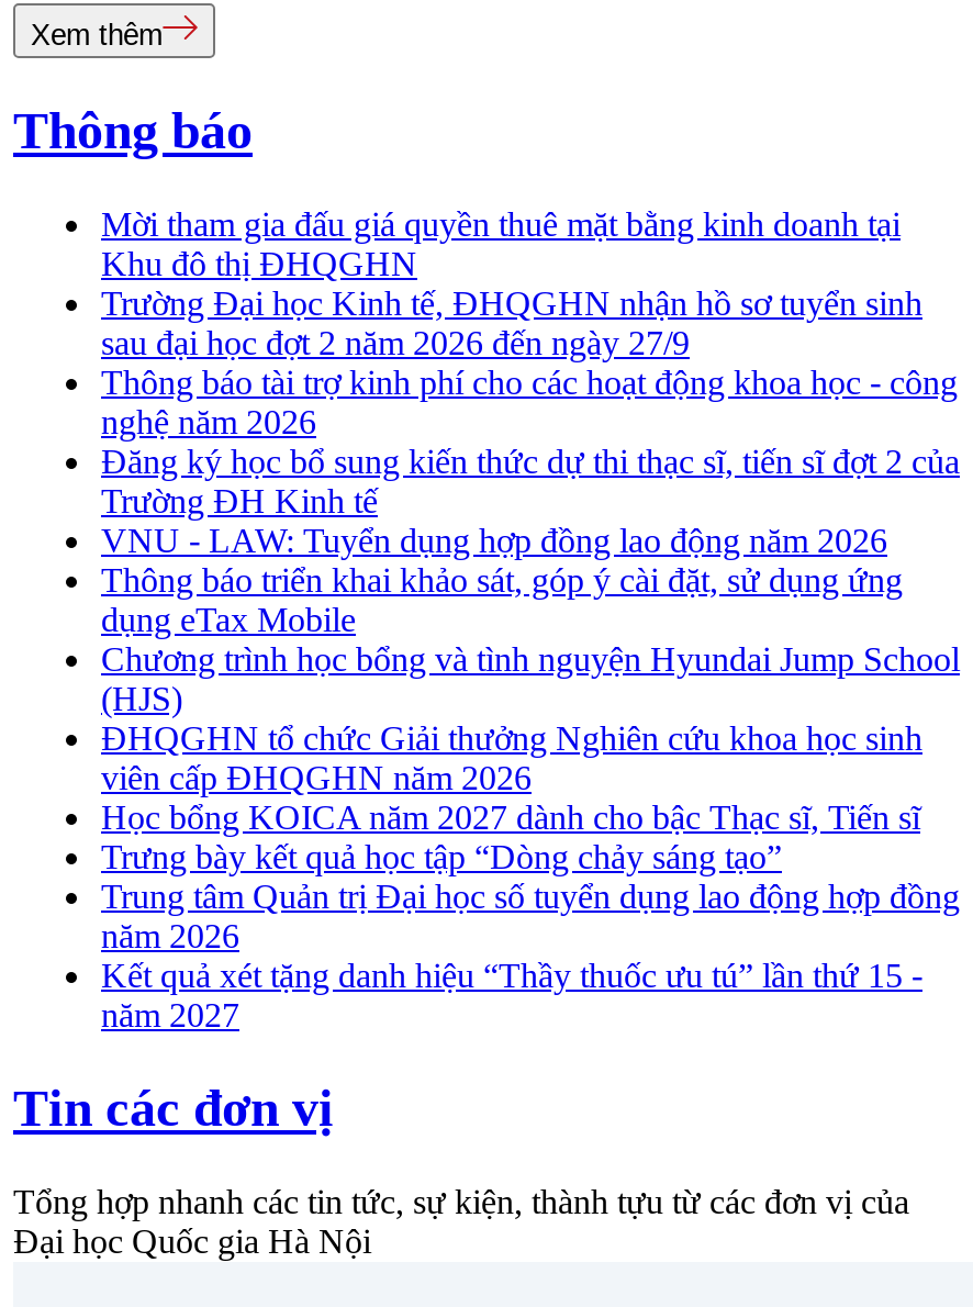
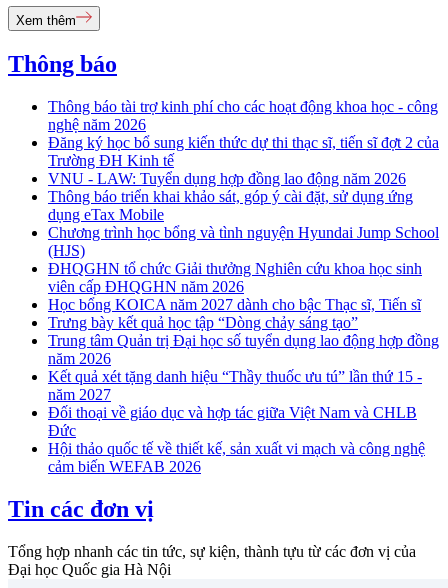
[101,206,922,362] Mời tham gia đấu giá quyền thuê mặt bằng kinh doanh tại | Khu đô thị ĐHQGHN | Trường Đại học Kinh tế, ĐHQGHN nhận hồ sơ tuyển sinh | sau đại học đợt 2 năm 2026 đến ngày 27/9 -> none
moved [101,364,960,1034] -> [48,98,439,403]: Thông báo tài trợ kinh phí cho các hoạt động khoa học - công | nghệ năm 2026 | Đăng ký học bổ sung kiến thức dự thi thạc sĩ, tiến sĩ đợt 2 của | ... | Kết quả xét tặng danh hiệu “Thầy thuốc ưu tú” lần thứ 15 - | năm 2027
none -> [48,404,425,475] Đối thoại về giáo dục và hợp tác giữa Việt Nam và CHLB | Đức | Hội thảo quốc tế về thiết kế, sản xuất vi mạch và công nghệ | cảm biến WEFAB 2026

